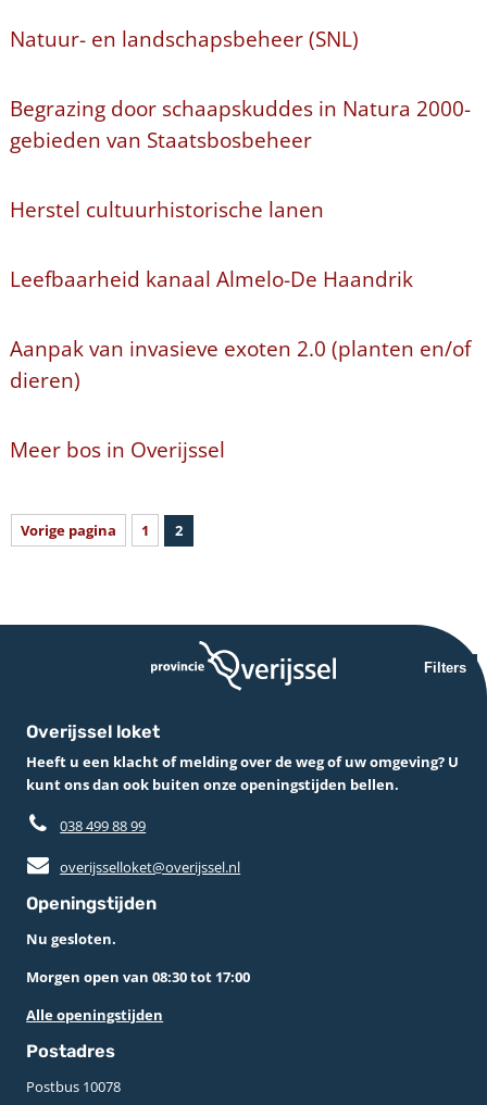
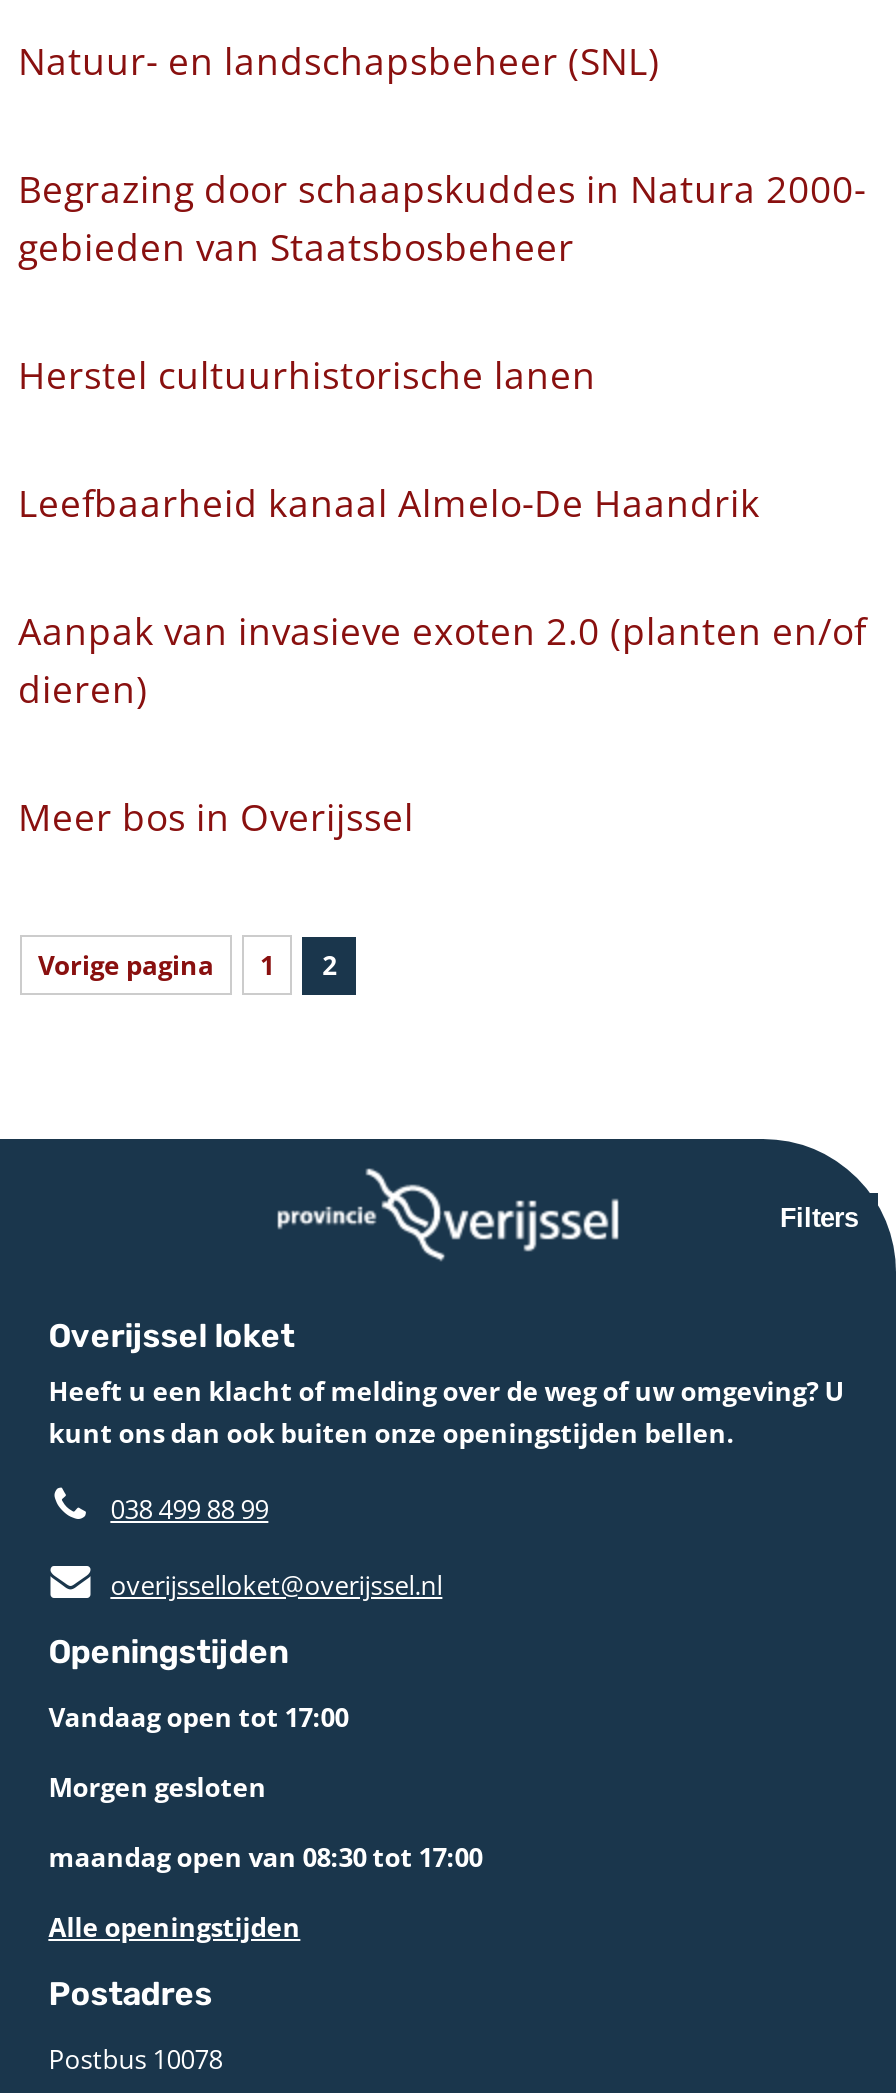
[26,929,250,986] Nu gesloten. | Morgen open van 08:30 tot 17:00 -> [48,1698,482,1874] Vandaag open tot 17:00 | Morgen gesloten | maandag open van 08:30 tot 17:00

